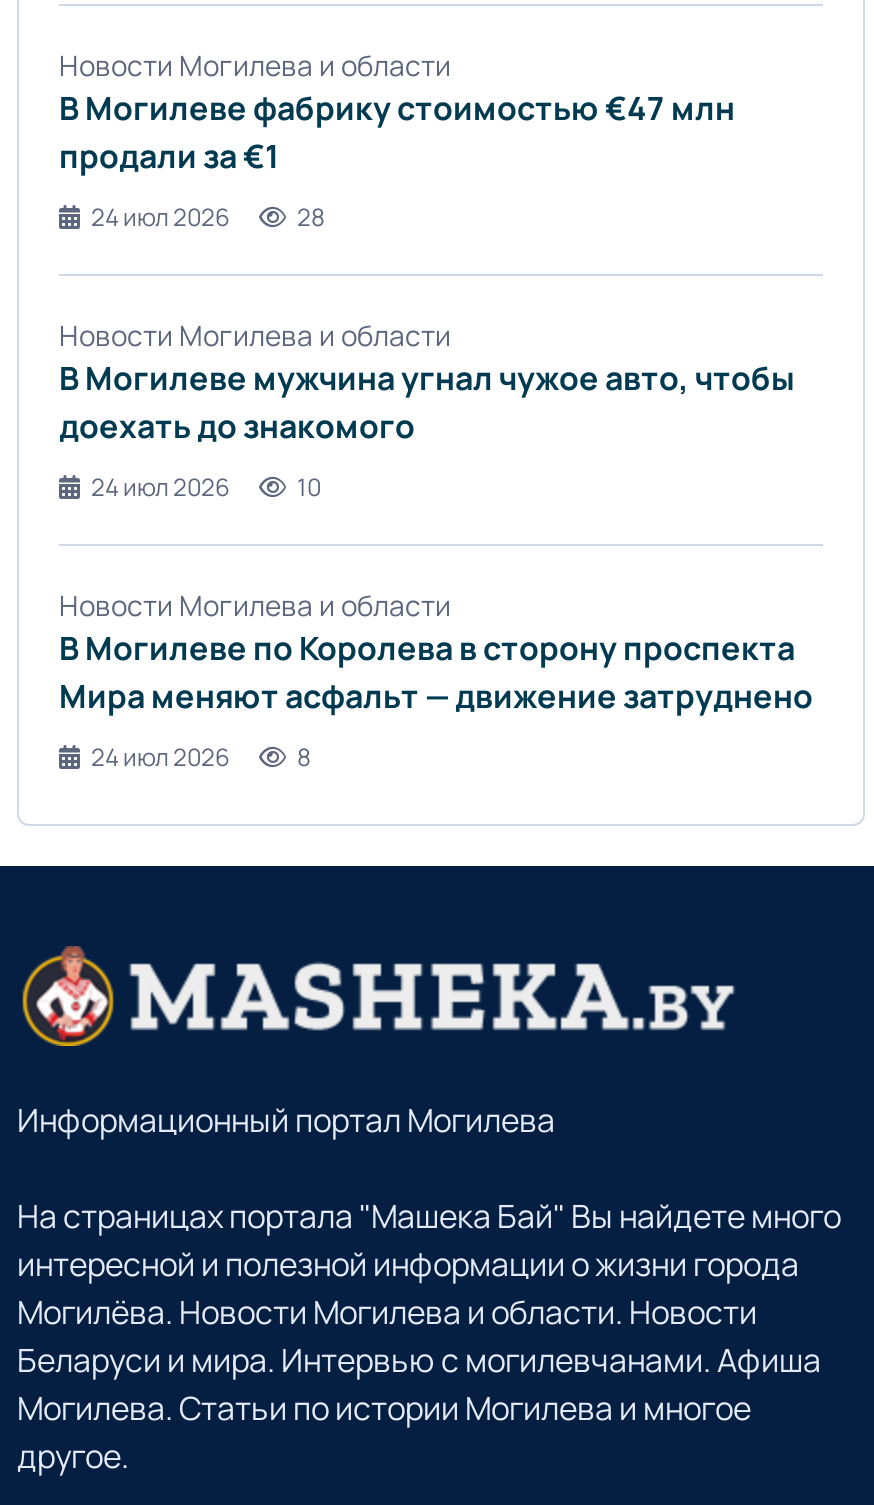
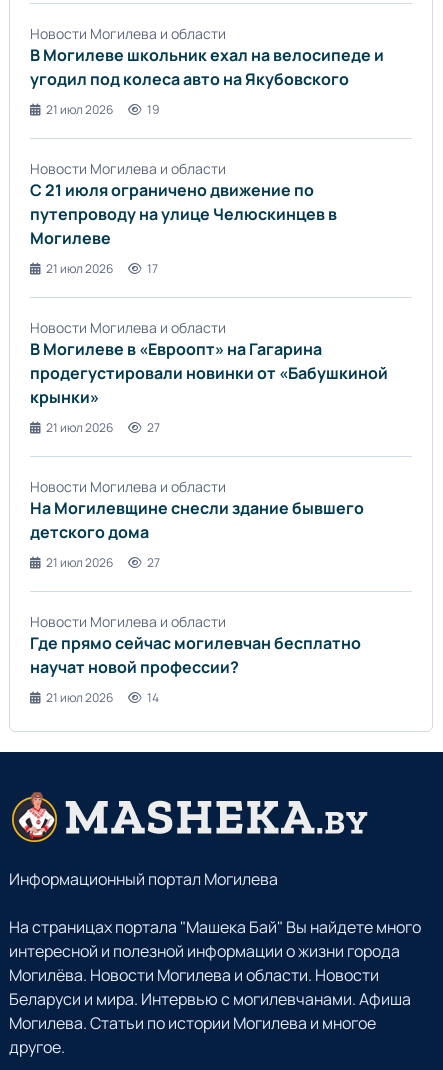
[59,86,735,178] В Могилеве фабрику стоимостью €47 млн | продали за €1 -> [30,44,384,90] В Могилеве школьник ехал на велосипеде и | угодил под колеса авто на Якубовского
[91,200,325,234] 24 июл 2026 | 28 -> [46,101,159,118] 21 июл 2026 | 19
[59,356,795,448] В Могилеве мужчина угнал чужое авто, чтобы | доехать до знакомого -> [30,179,337,249] С 21 июля ограничено движение по | путепроводу на улице Челюскинцев в | Могилеве
[91,470,321,504] 24 июл 2026 | 10 -> [46,260,158,277] 21 июл 2026 | 17
[59,626,813,774] В Могилеве по Королева в сторону проспекта | Мира меняют асфальт — движение затруднено | 24 июл 2026 | 8 -> [30,338,388,706] В Могилеве в «Евроопт» на Гагарина | продегустировали новинки от «Бабушкиной | крынки» | 21 июл 2026 | 27 | Новости Могилева и области | На Могилевщине снесли здание бывшего | детского дома | 21 июл 2026 | 27 | Новости Могилева и области | Где прямо сейчас могилевчан бесплатно | научат новой профессии? | 21 июл 2026 | 14

